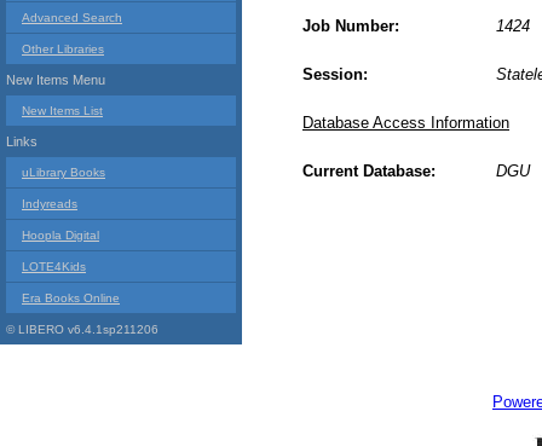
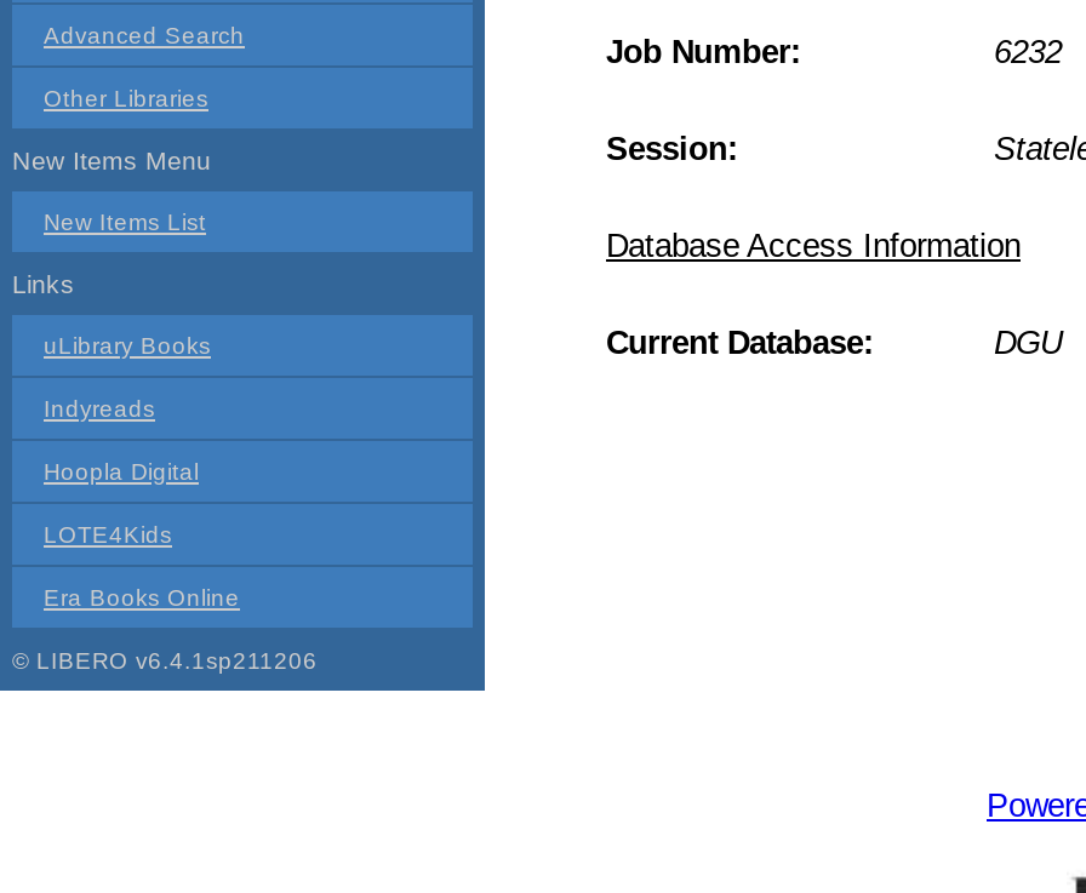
[496,17,530,35] 1424 -> [994,34,1062,70] 6232

